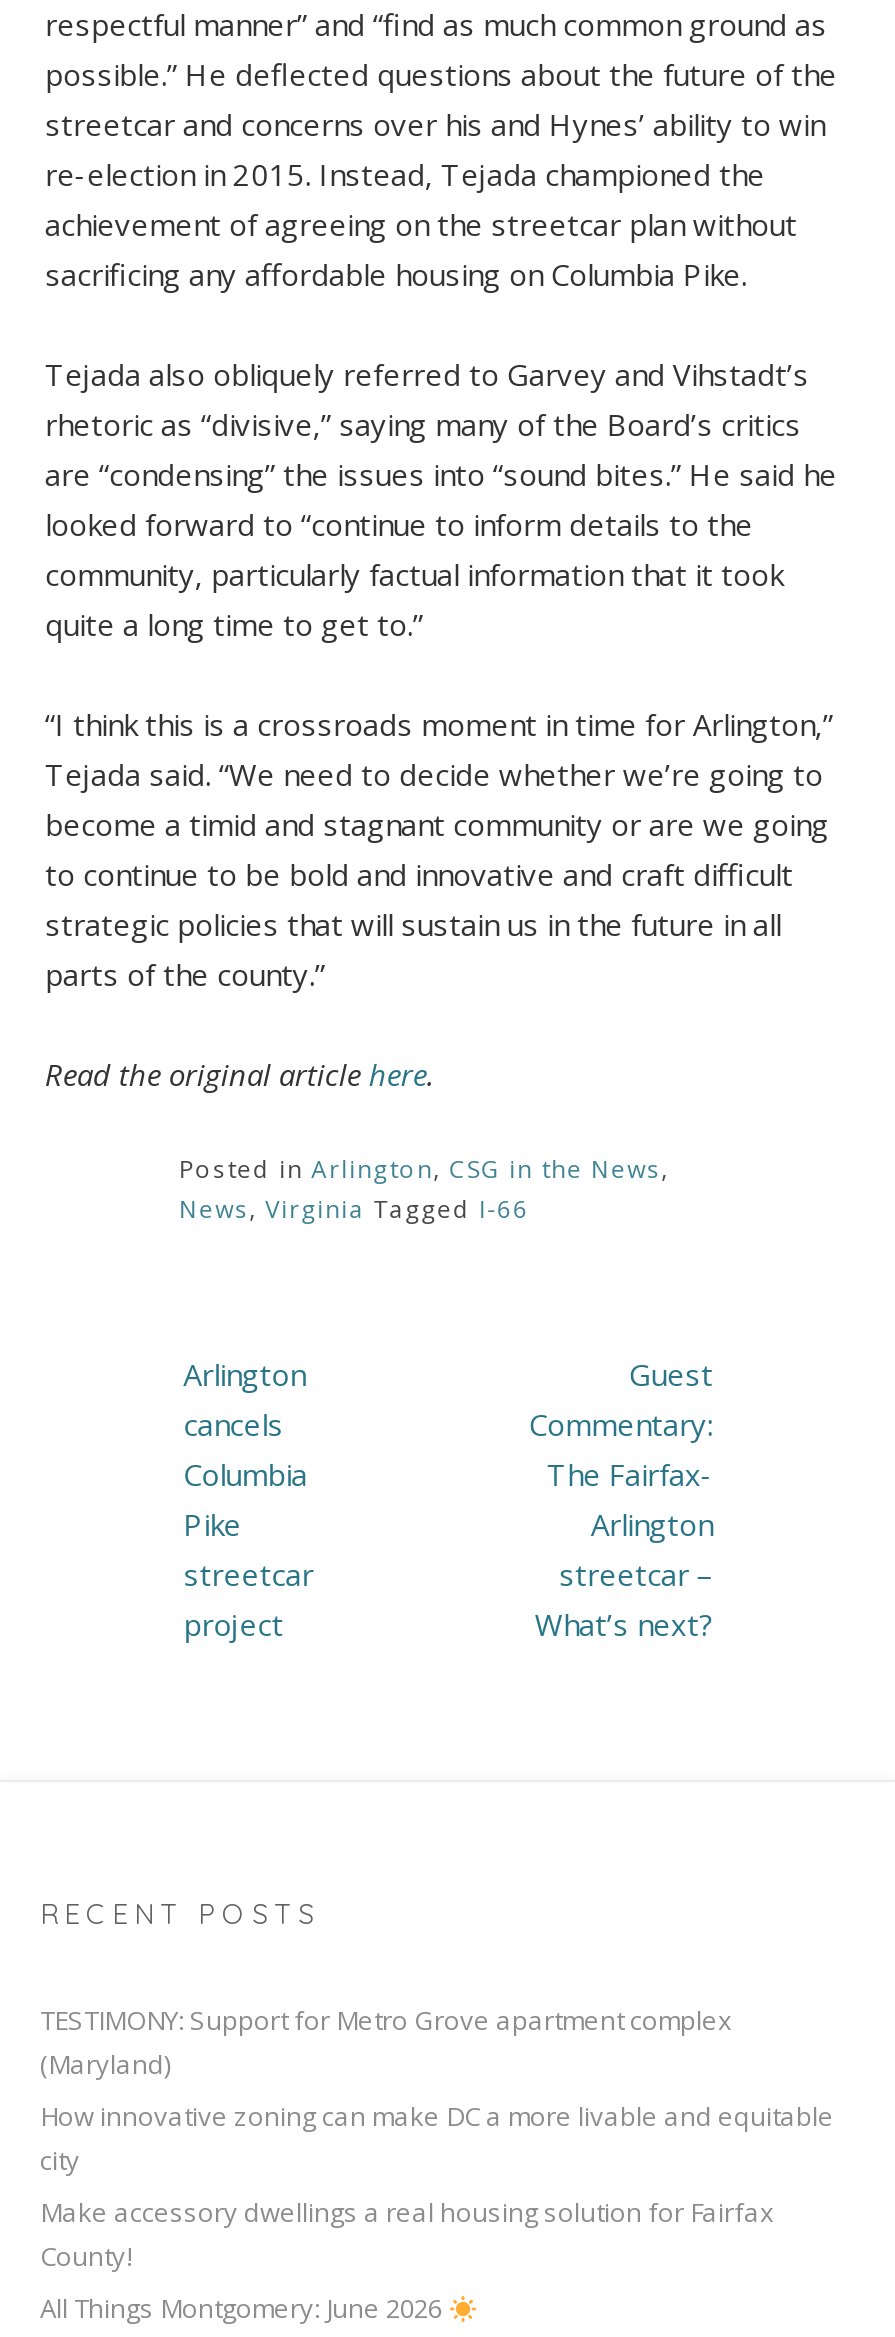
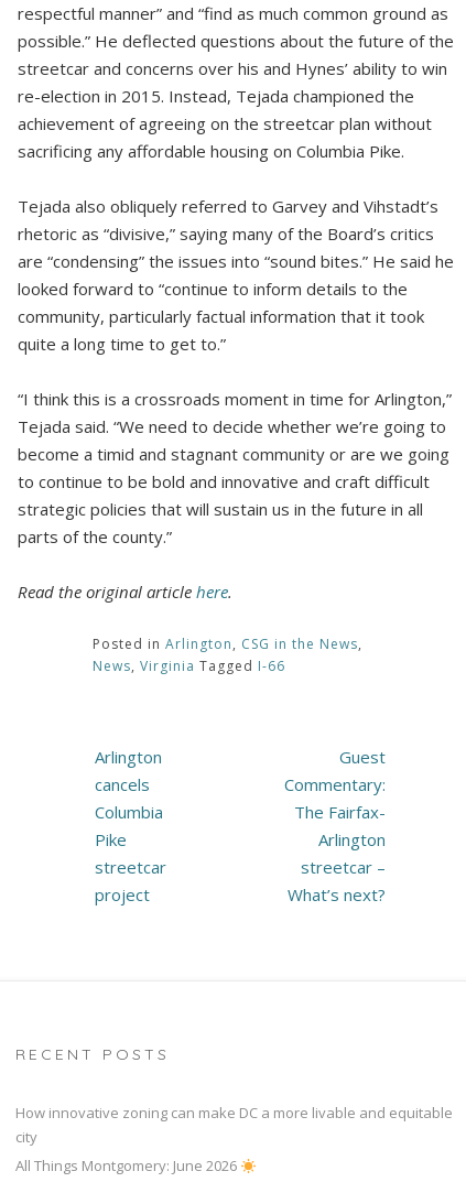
[40,2003,732,2083] TESTIMONY: Support for Metro Grove apartment complex | (Maryland) -> none
[40,2195,774,2275] Make accessory dwellings a real housing solution for Fairfax | County! -> none

